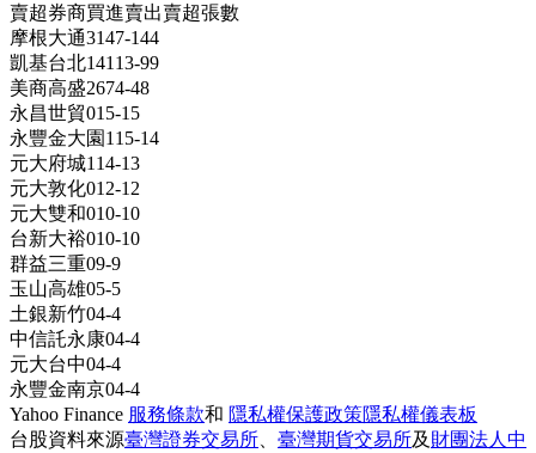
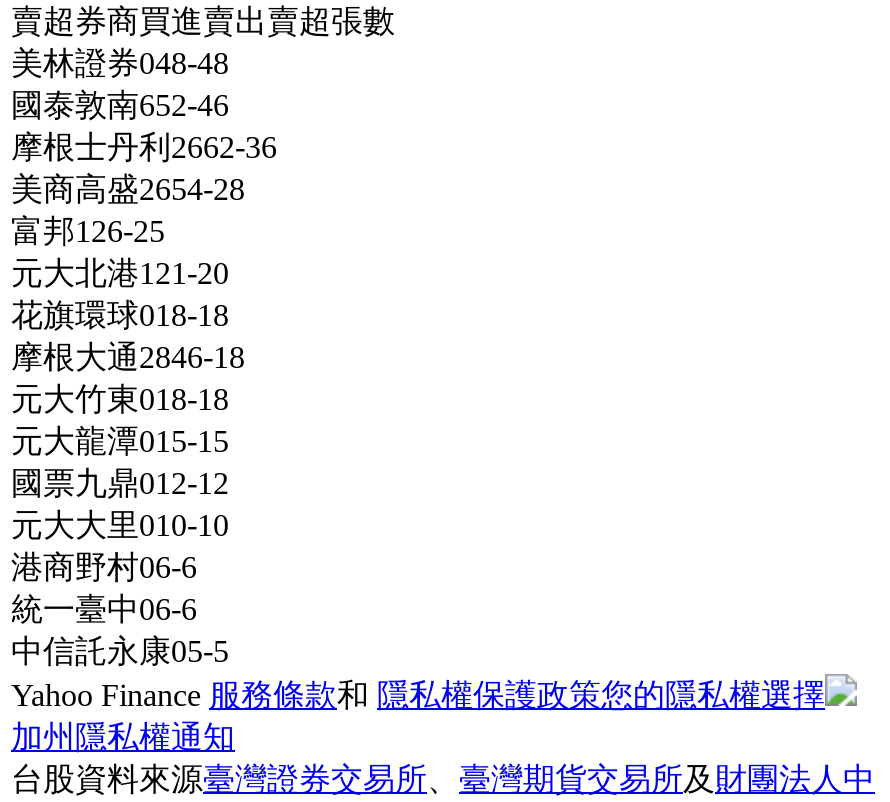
[10,28,477,424] 摩根大通3 147-144 | 凱基台北14113-99 | 美商高盛2674-48 | 永昌世貿015-15 | 永豐金大園1 15-14 | 元大府城1 14-13 | 元大敦化012-12 | 元大雙和010-10 | 台新大裕010-10 | 群益三重09-9 | 玉山高雄05-5 | 土銀新竹04-4 | 中信託永康04-4 | 元大台中04-4 | 永豐金南京04-4 | Yahoo Finance 服務條款和隱私權保護政策隱私權儀表板 -> [11,46,825,754] 美林證券048-48 | 國泰敦南652-46 | 摩根士丹利2662-36 | 美商高盛2654-28 | 富邦1 26-25 | 元大北港1 21 -20 | 花旗環球018-18 | 摩根大通2846-18 | 元大竹東018-18 | 元大龍潭015-15 | 國票九鼎012-12 | 元大大里010-10 | 港商野村06-6 | 統一臺中06-6 | 中信託永康05-5 | Yahoo Finance 服務條款和隱私權保護政策您的隱私權選擇 | 加州隱私權通知

